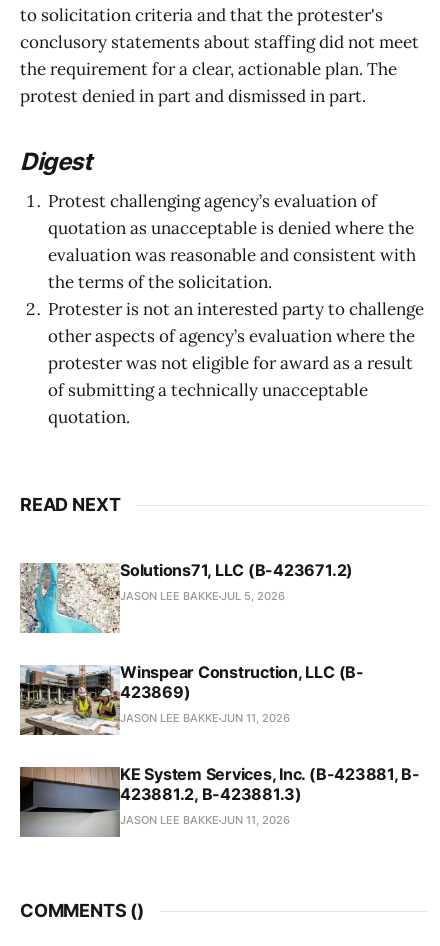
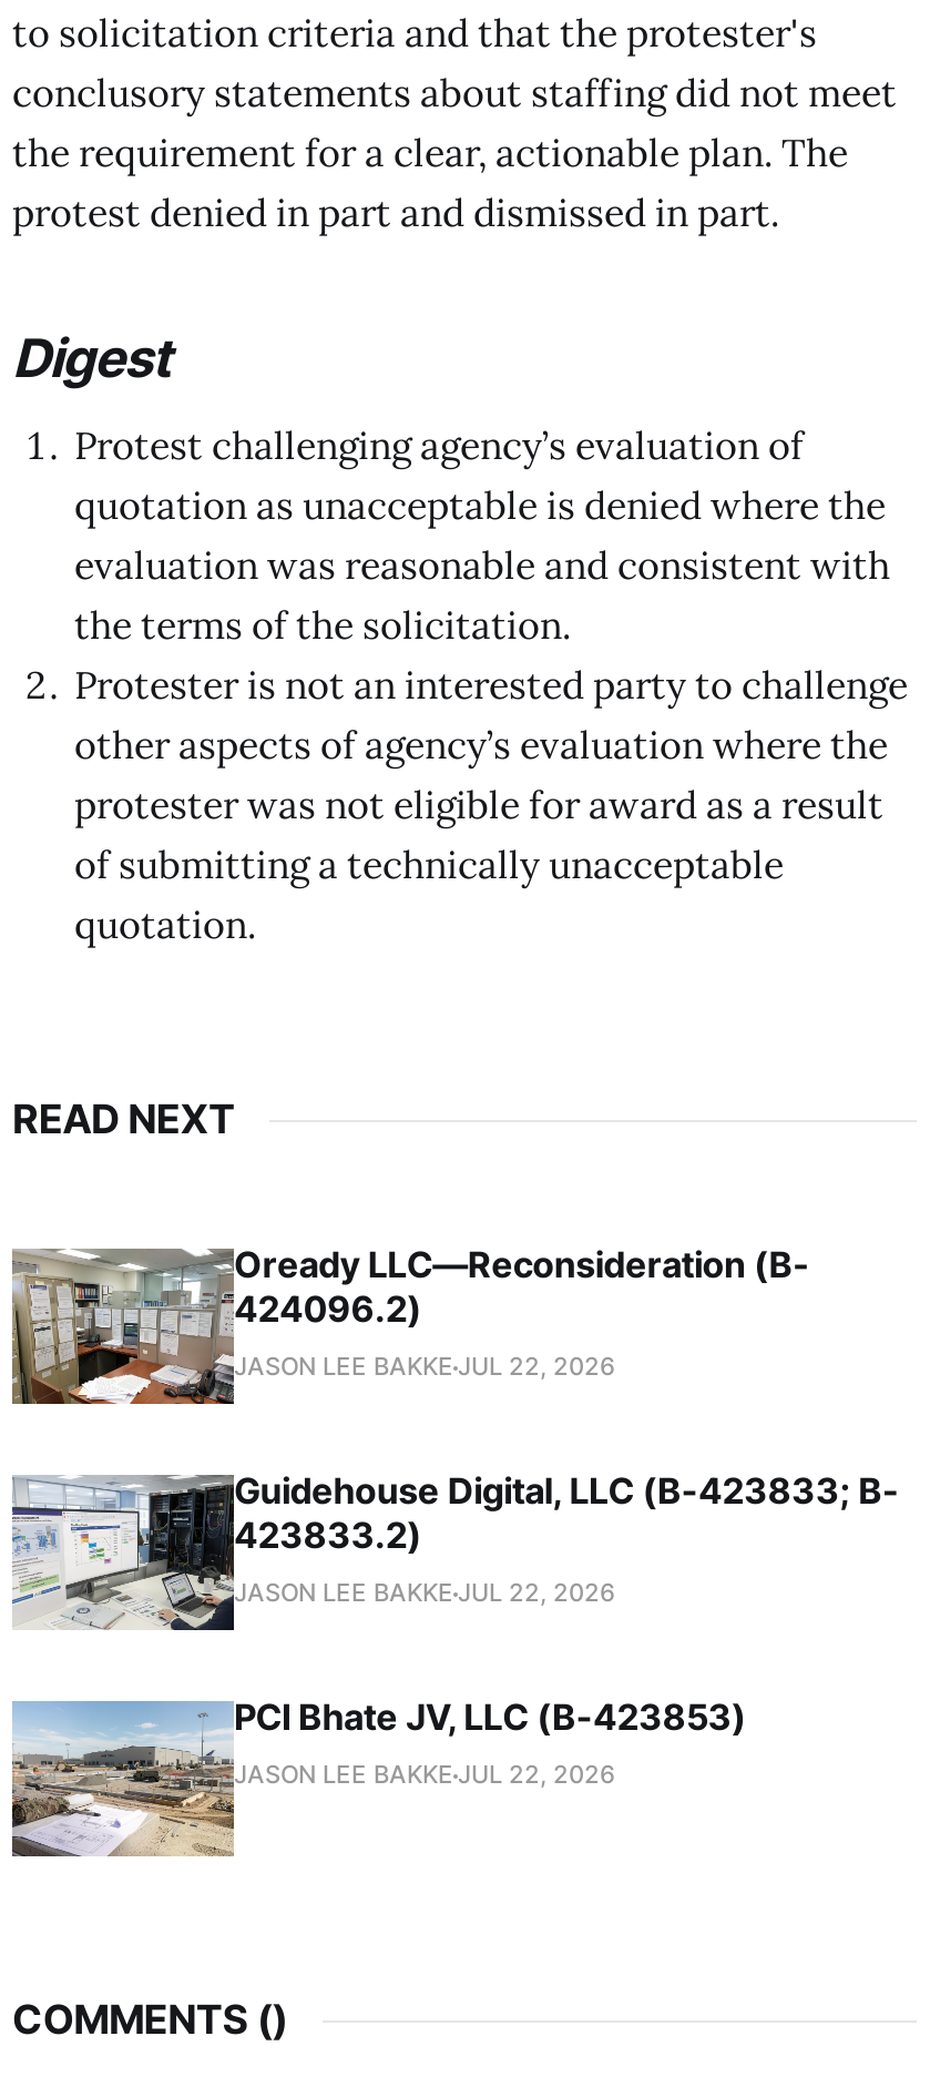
[20,560,353,634] [image] | Solutions71, LLC (B-423671.2) | JASON LEE BAKKE JUL 5, 2026 -> [12,1242,810,1406] [image] | Oready LLC—Reconsideration (B- | 424096.2) | JASON LEE BAKKE JUL 22, 2026
[19,662,364,736] [image] | Winspear Construction, LLC (B- | 423869) | JASON LEE BAKKE JUN 11, 2026 -> [10,1469,899,1632] [image] | Guidehouse Digital, LLC (B-423833; B- | 423833.2) | JASON LEE BAKKE JUL 22, 2026
[19,764,420,838] [image] | KE System Services, Inc. (B-423881, B- | 423881.2, B-423881.3) | JASON LEE BAKKE JUN 11, 2026 -> [10,1695,747,1859] [image] | PCI Bhate JV, LLC (B-423853) | JASON LEE BAKKE JUL 22, 2026

